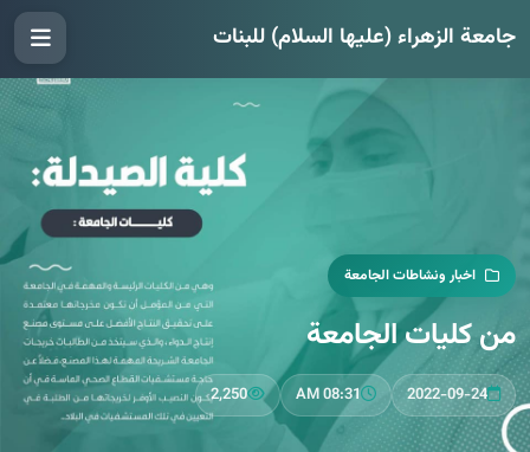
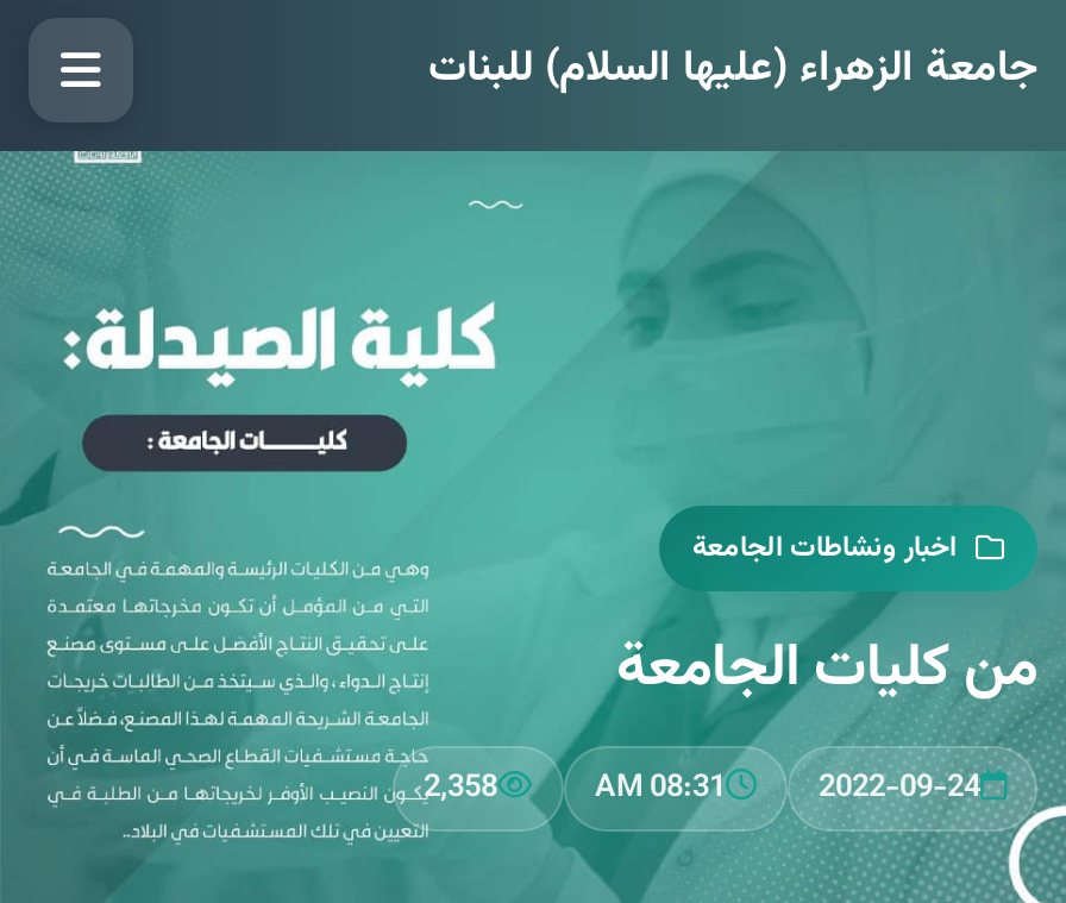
[211,383,247,407] 2,250 -> [424,765,497,813] 2,358

